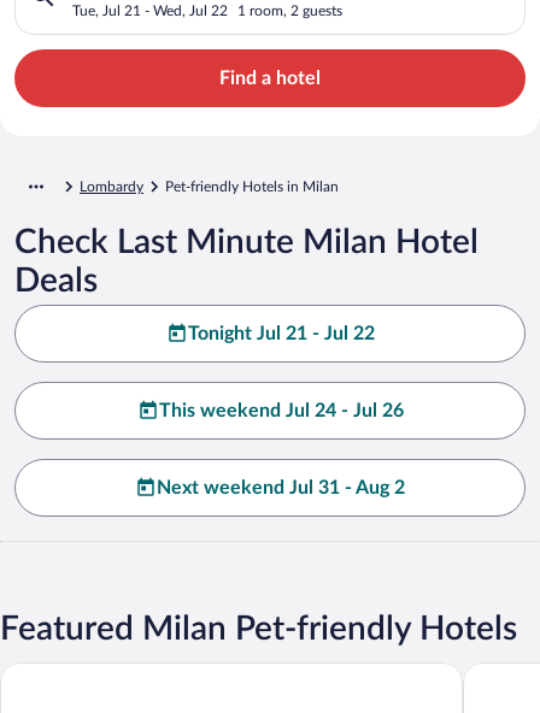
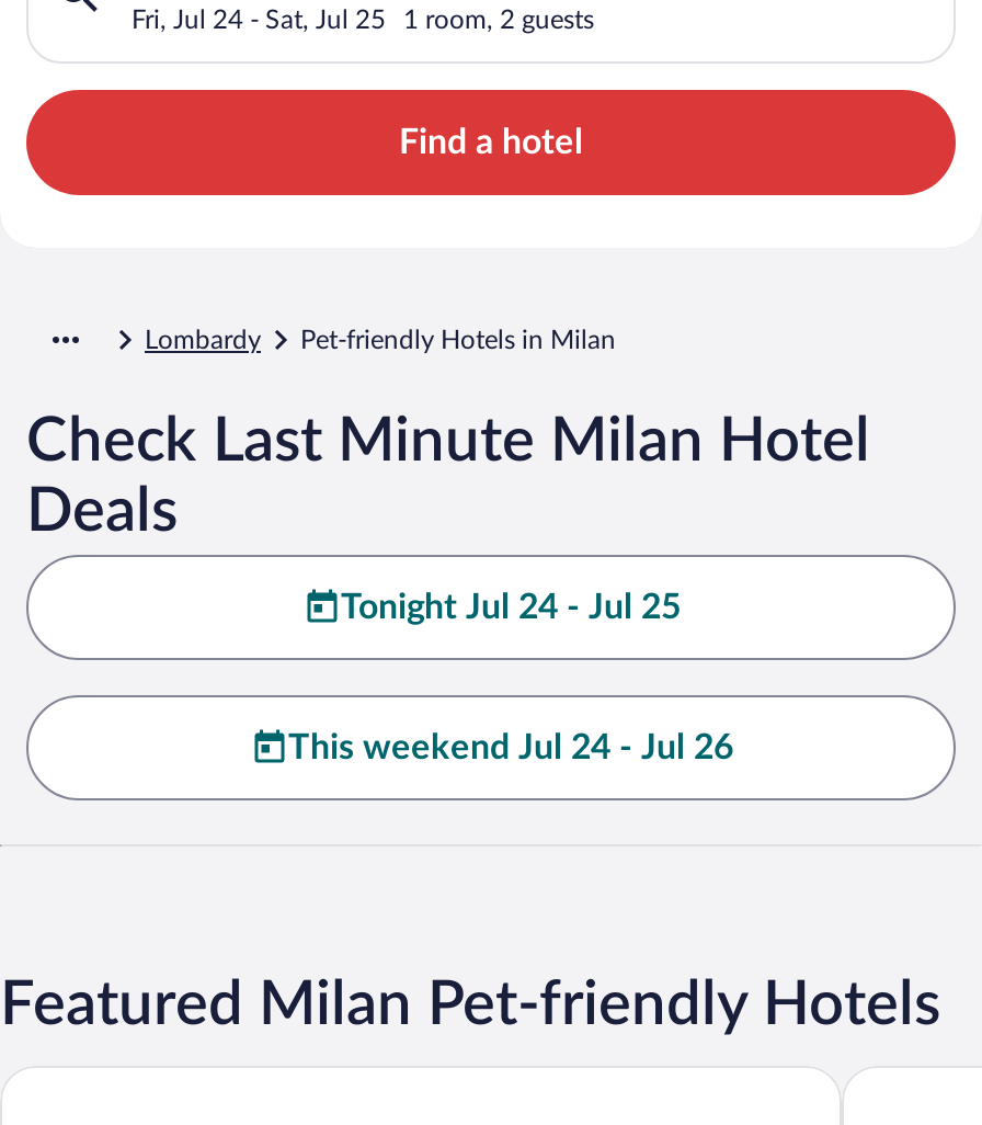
[72,3,228,18] Tue, Jul 21 - Wed, Jul 22 -> [132,6,386,32] Fri, Jul 24 - Sat, Jul 25
[187,324,374,343] Tonight Jul 21 - Jul 22 -> [341,589,681,624] Tonight Jul 24 - Jul 25
[157,478,405,497] Next weekend Jul 31 - Aug 2 -> none

